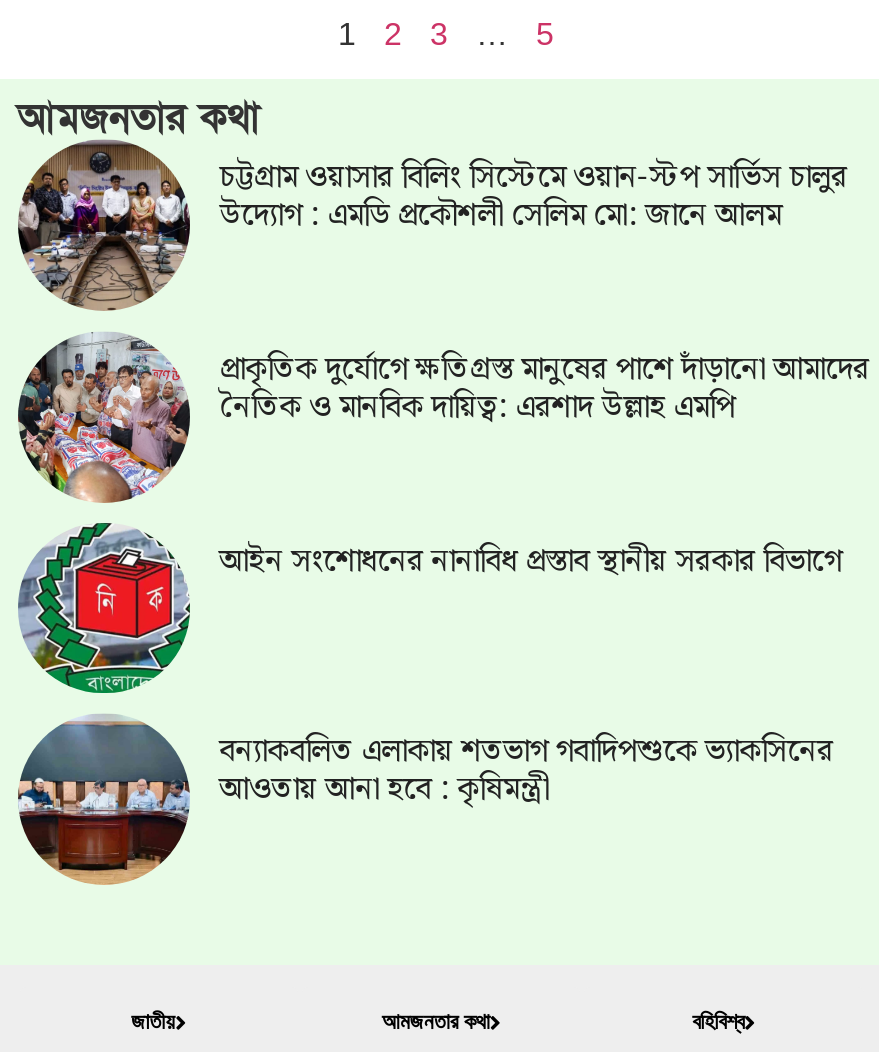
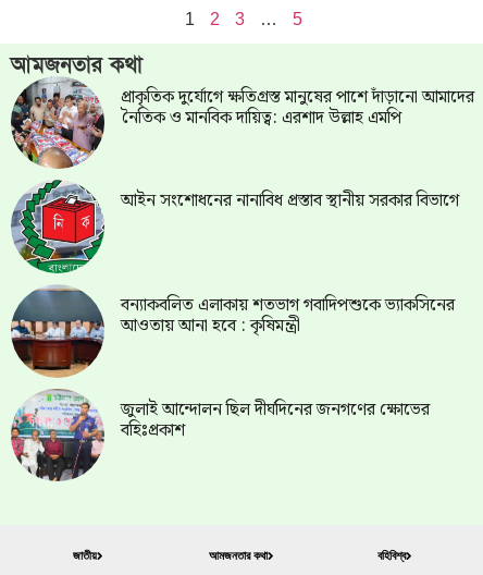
[18,150,847,310] [image] | চট্টগ্রাম ওয়াসার বিলিং সিস্টেমে ওয়ান-স্টপ সার্ভিস চালুর | উদ্যোগ : এমডি প্রকৌশলী সেলিম মো: জানে আলম -> none
moved [14,320,869,888] -> [9,70,474,379]: [image] | প্রাকৃতিক দুর্যোগে ক্ষতিগ্রস্ত মানুষের পাশে দাঁড়ানো আমাদের | নৈতিক ও মানবিক দায়িত্ব: এরশাদ উল্লাহ এমপি | আইন সংশোধনের নানাবিধ প্রস্তাব স্থানীয় সরকার বিভাগে | বন্যাকবলিত এলাকায় শতভাগ গবাদিপশুকে ভ্যাকসিনের | আওতায় আনা হবে : কৃষিমন্ত্রী
none -> [10,389,429,482] [image] | জুলাই আন্দোলন ছিল দীর্ঘদিনের জনগণের ক্ষোভের | বহিঃপ্রকাশ

